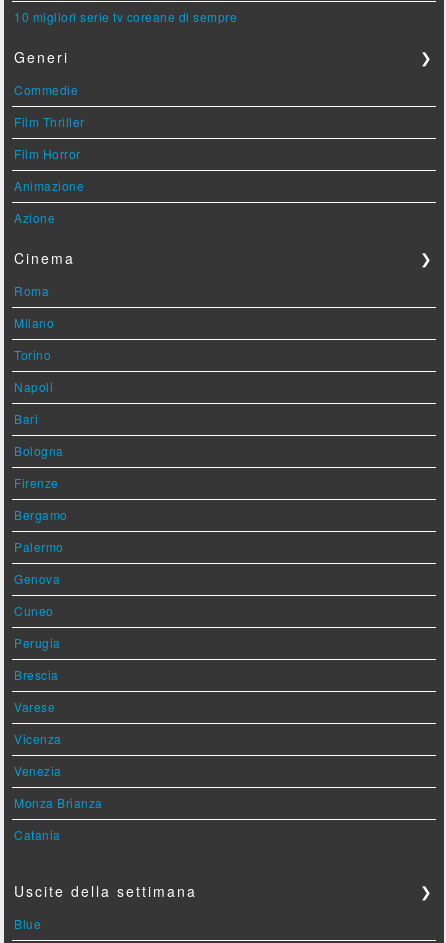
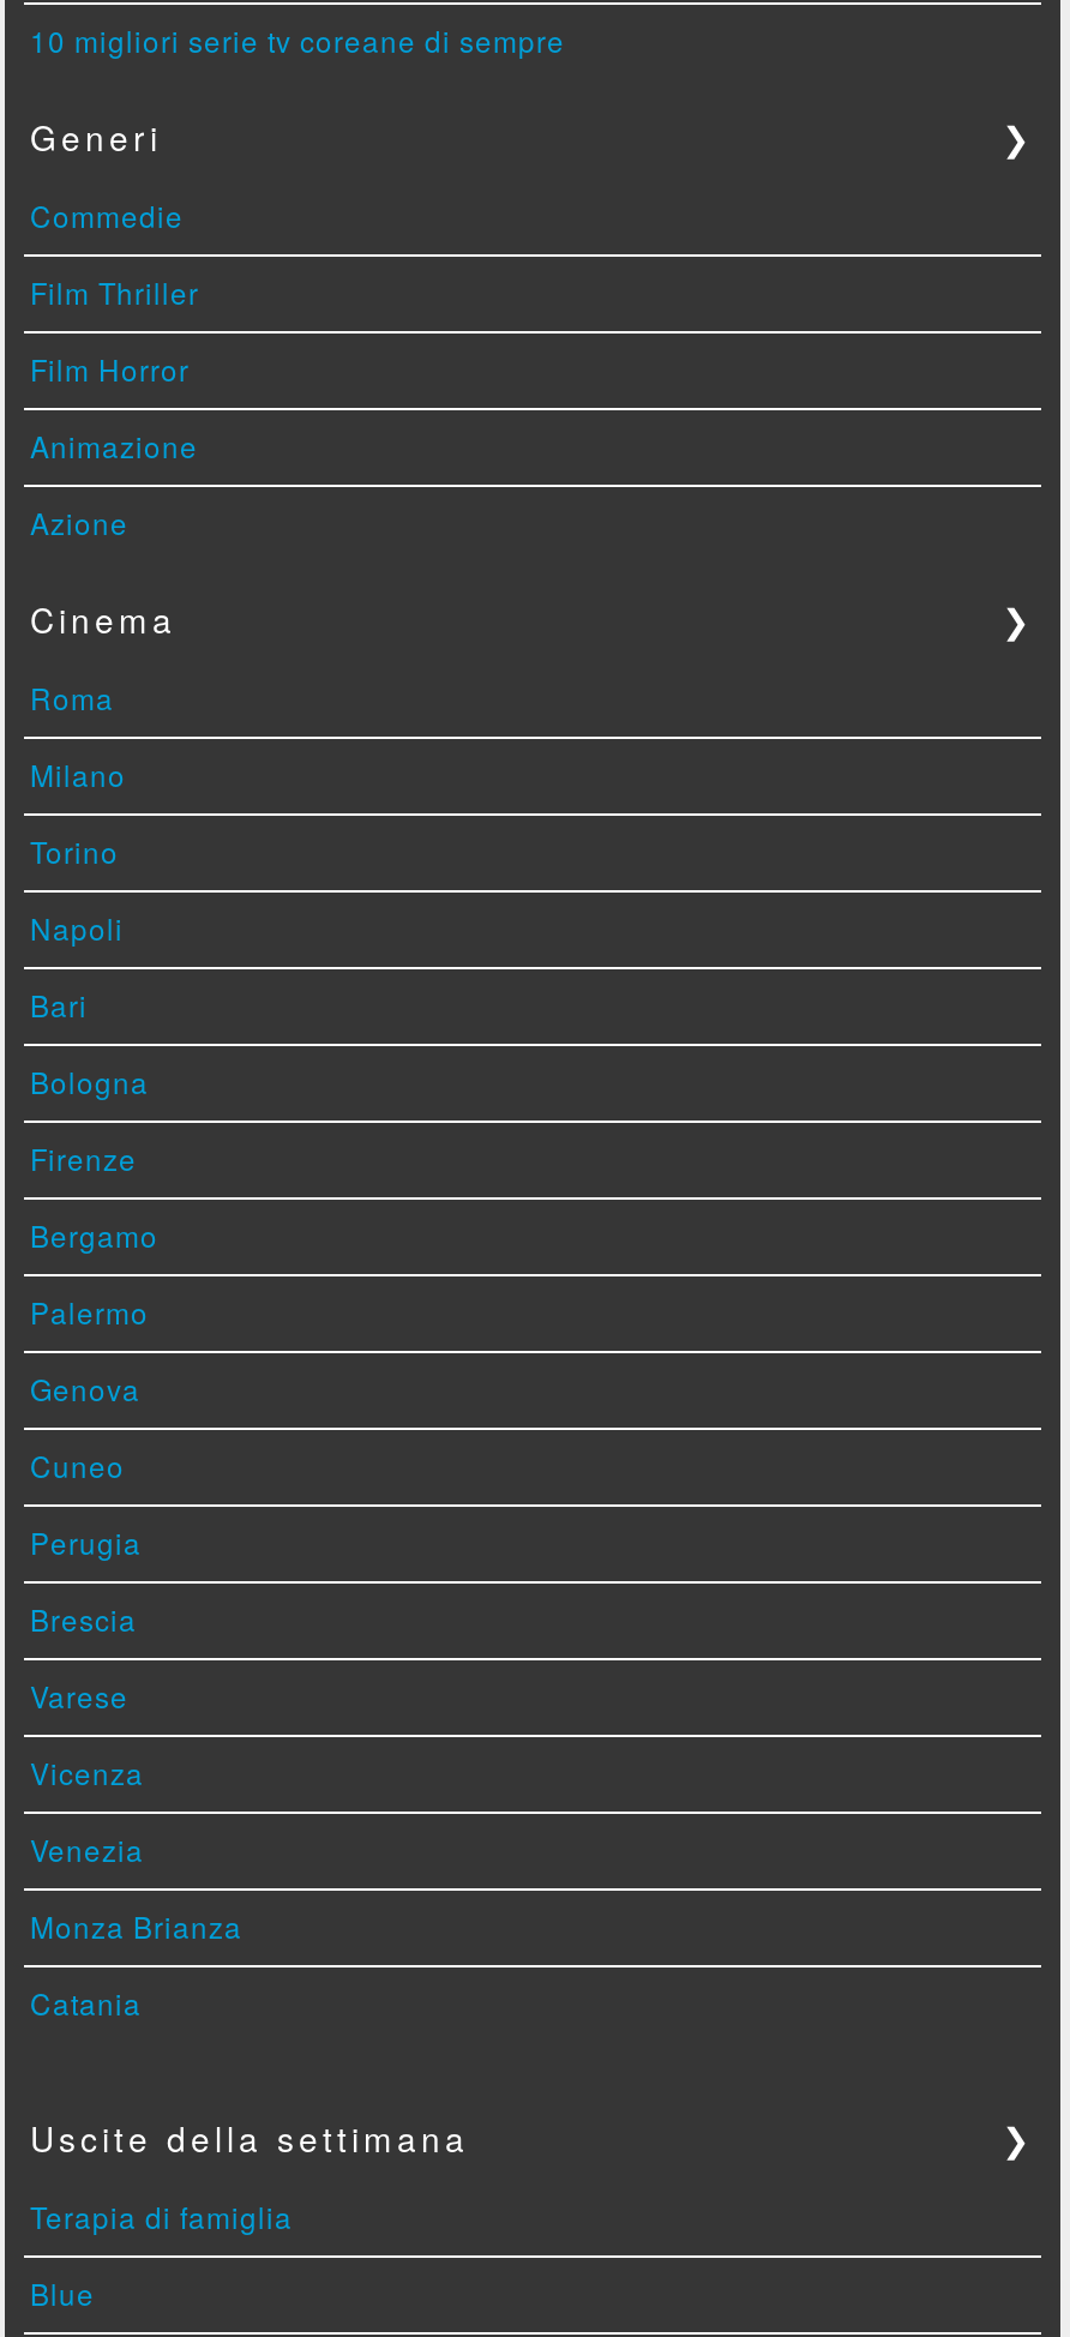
none -> [30,2196,293,2237] Terapia di famiglia

